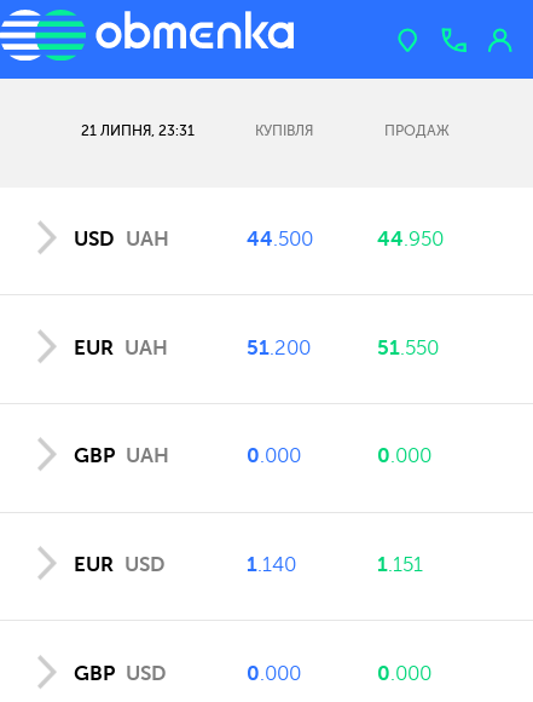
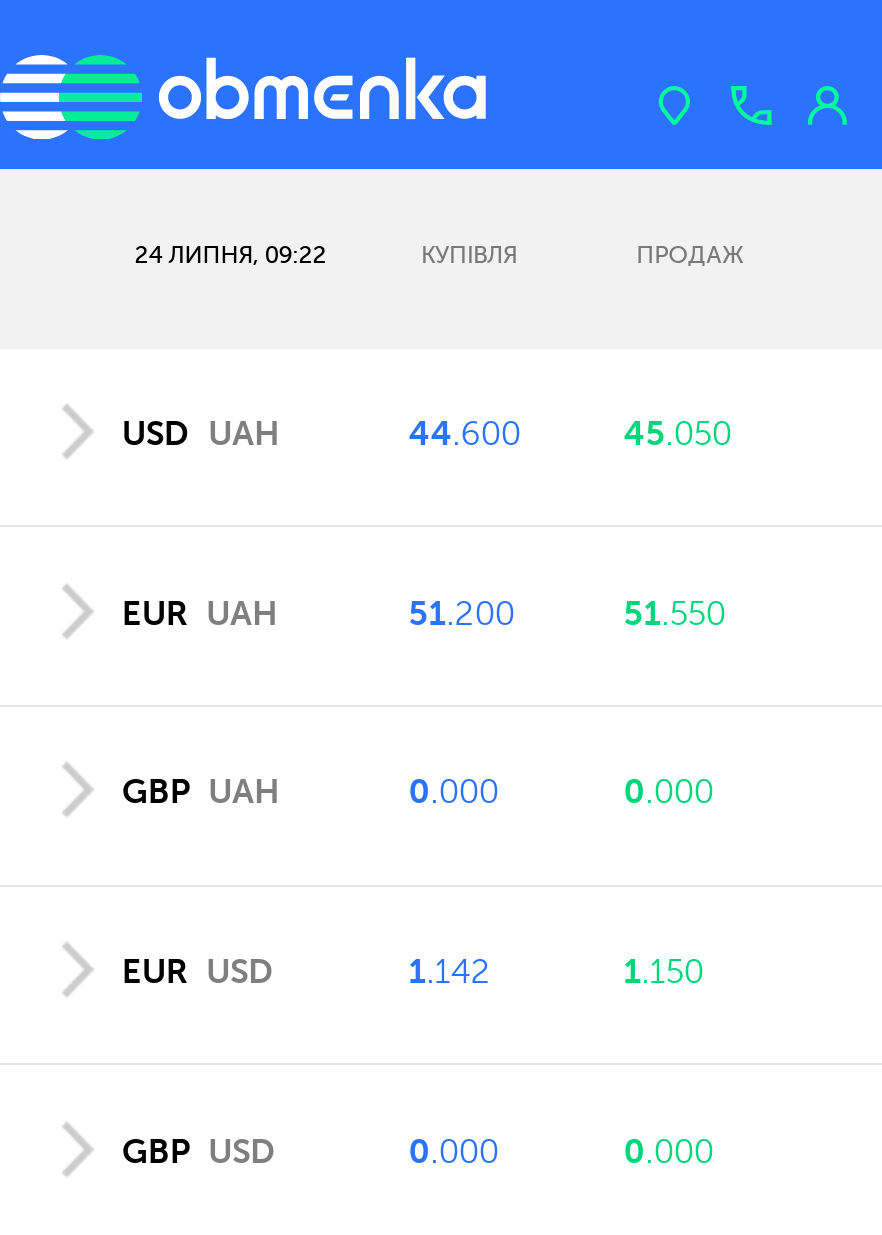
[81,122,195,139] 21 ЛИПНЯ, 23:31 -> [134,241,326,269] 24 ЛИПНЯ, 09:22
[247,228,313,251] 44.500 -> [409,416,521,454] 44.600
[377,228,443,251] 44.950 -> [624,416,732,454] 45.050
[247,553,296,576] 1.140 -> [409,953,491,991] 1.142
[377,553,423,576] 1.151 -> [624,953,704,991] 1.150

